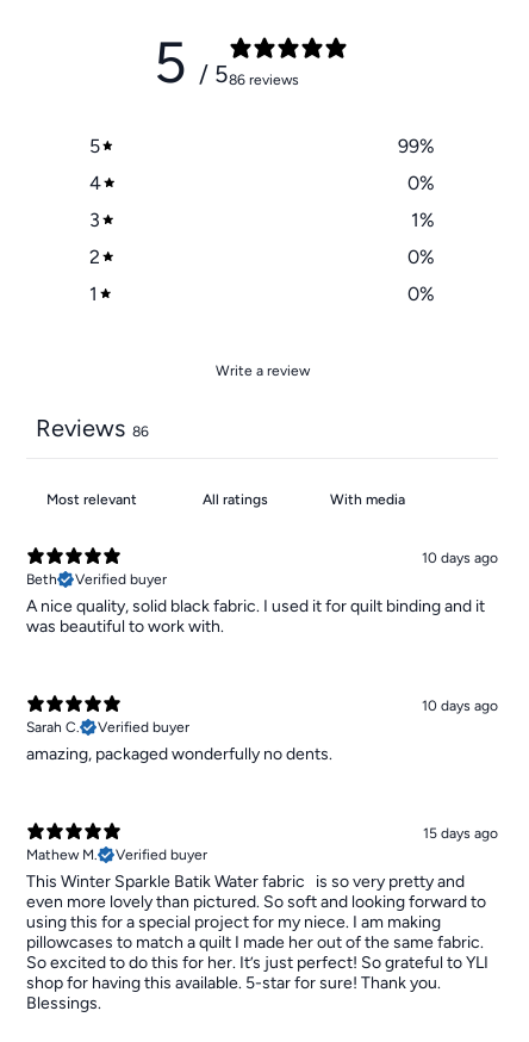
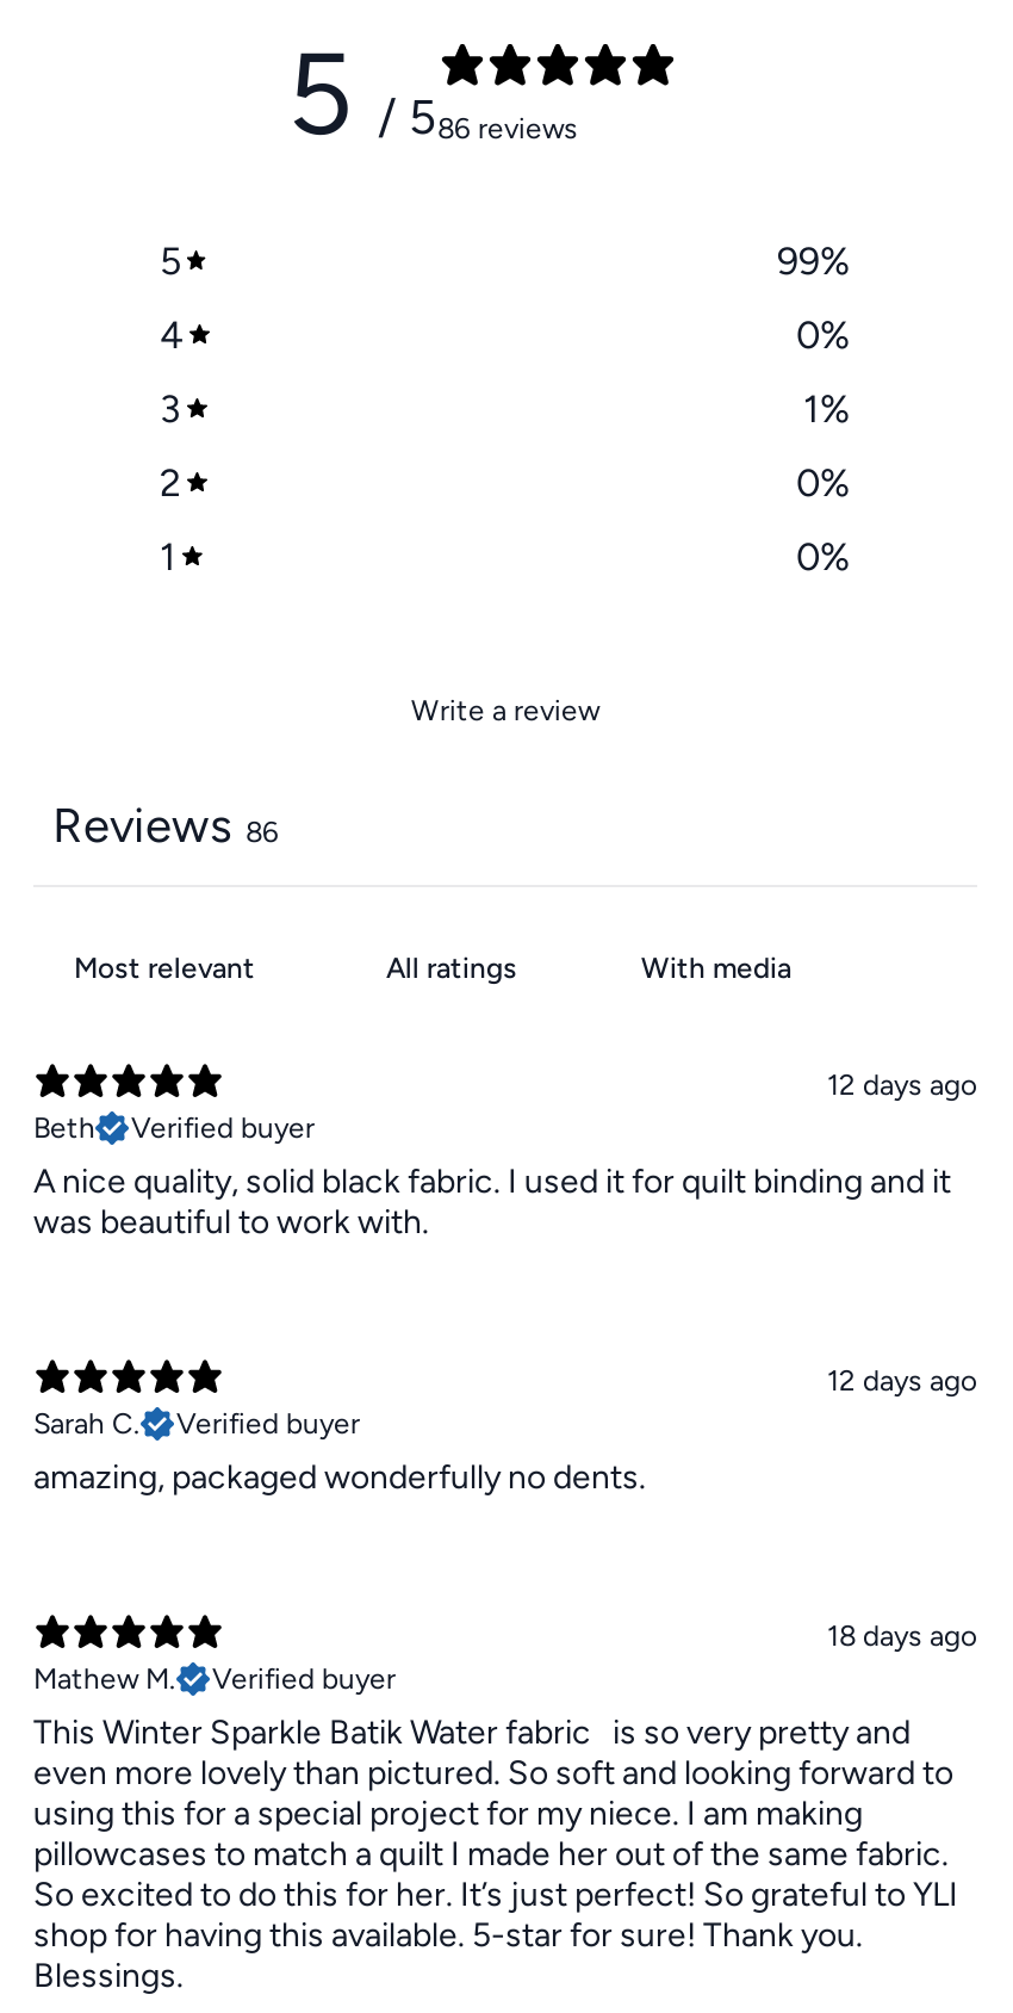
[422,549,498,566] 10 days ago -> [827,1068,977,1101] 12 days ago
[422,697,498,714] 10 days ago -> [827,1363,977,1397] 12 days ago
[423,825,498,841] 15 days ago -> [827,1619,977,1652] 18 days ago

